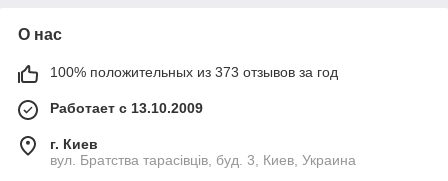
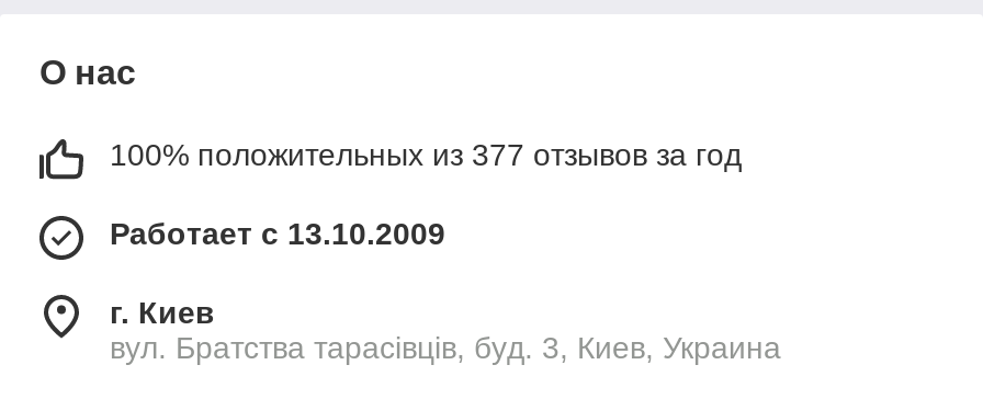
[50,64,338,80] 100% положительных из 373 отзывов за год -> [110,138,742,173] 100% положительных из 377 отзывов за год

